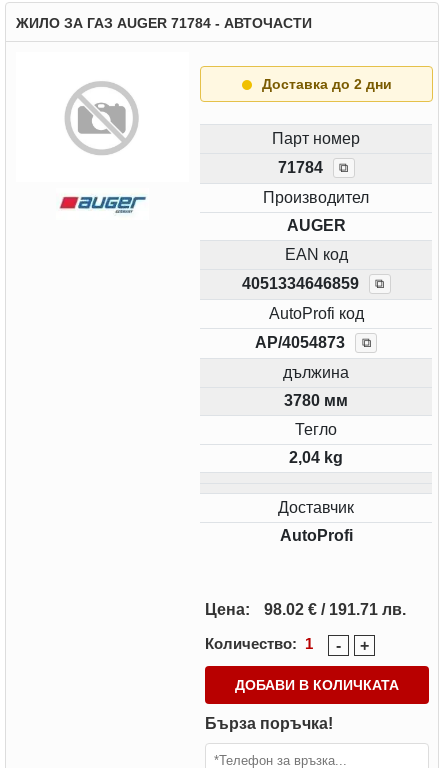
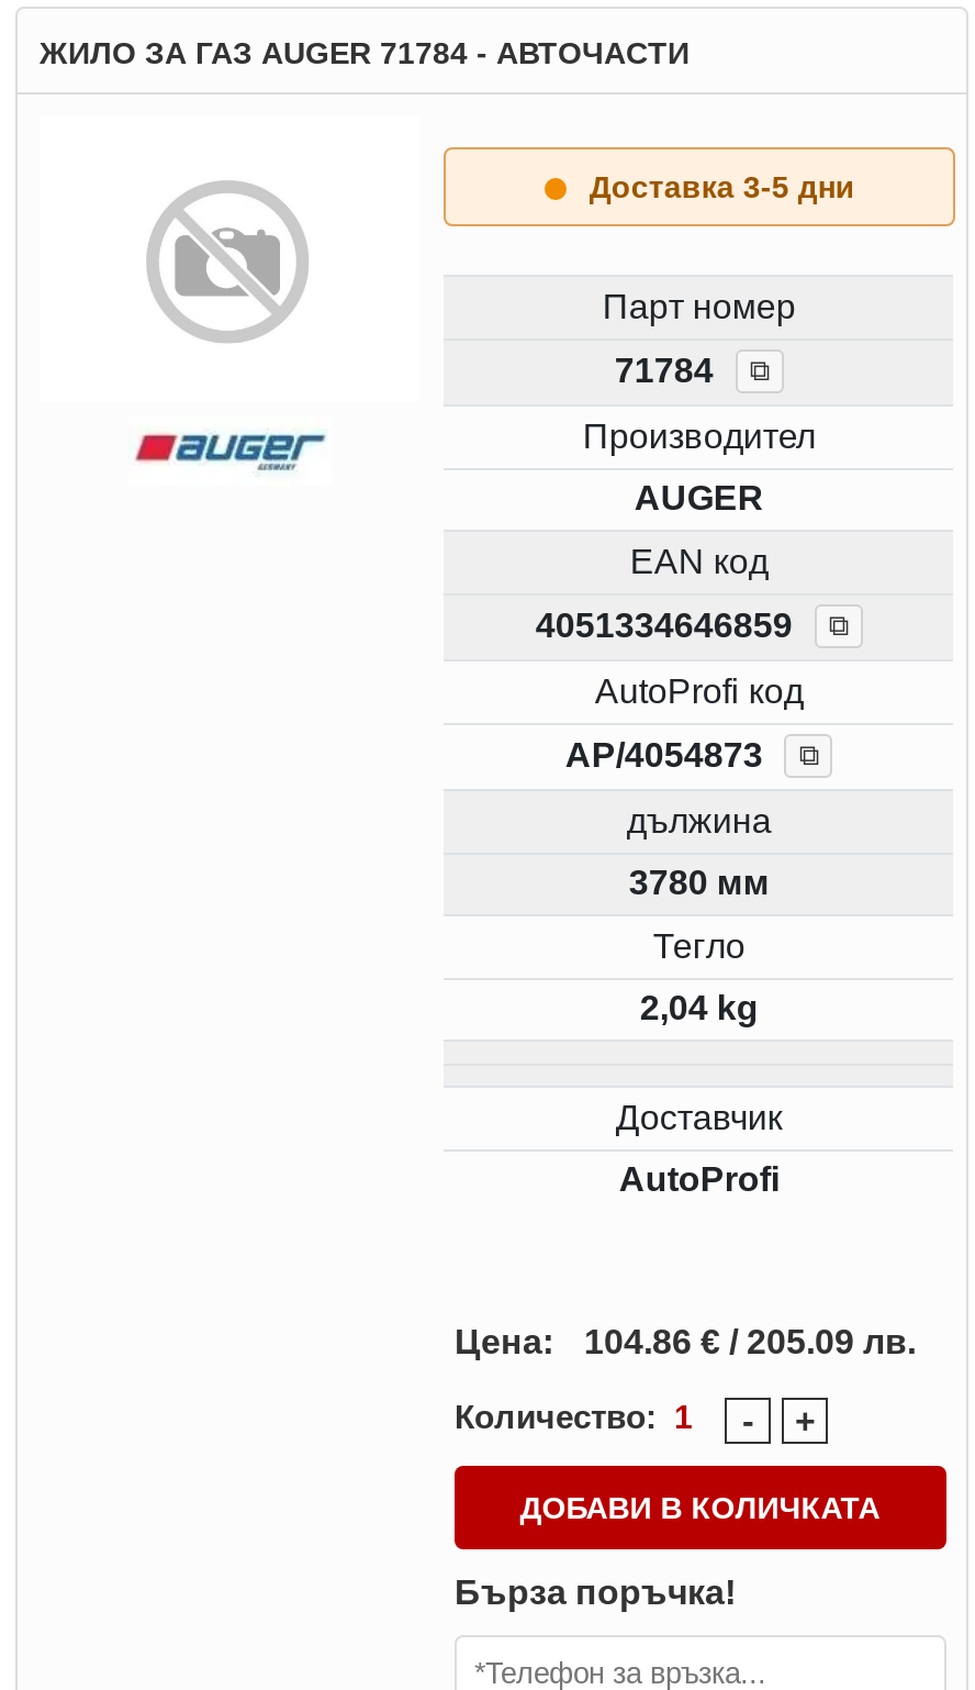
[262,76,392,92] Доставка до 2 дни -> [589,169,855,204] Доставка 3-5 дни
[205,601,406,618] Цена: 98.02 € / 191.71 лв. -> [455,1322,916,1360] Цена: 104.86 € / 205.09 лв.

